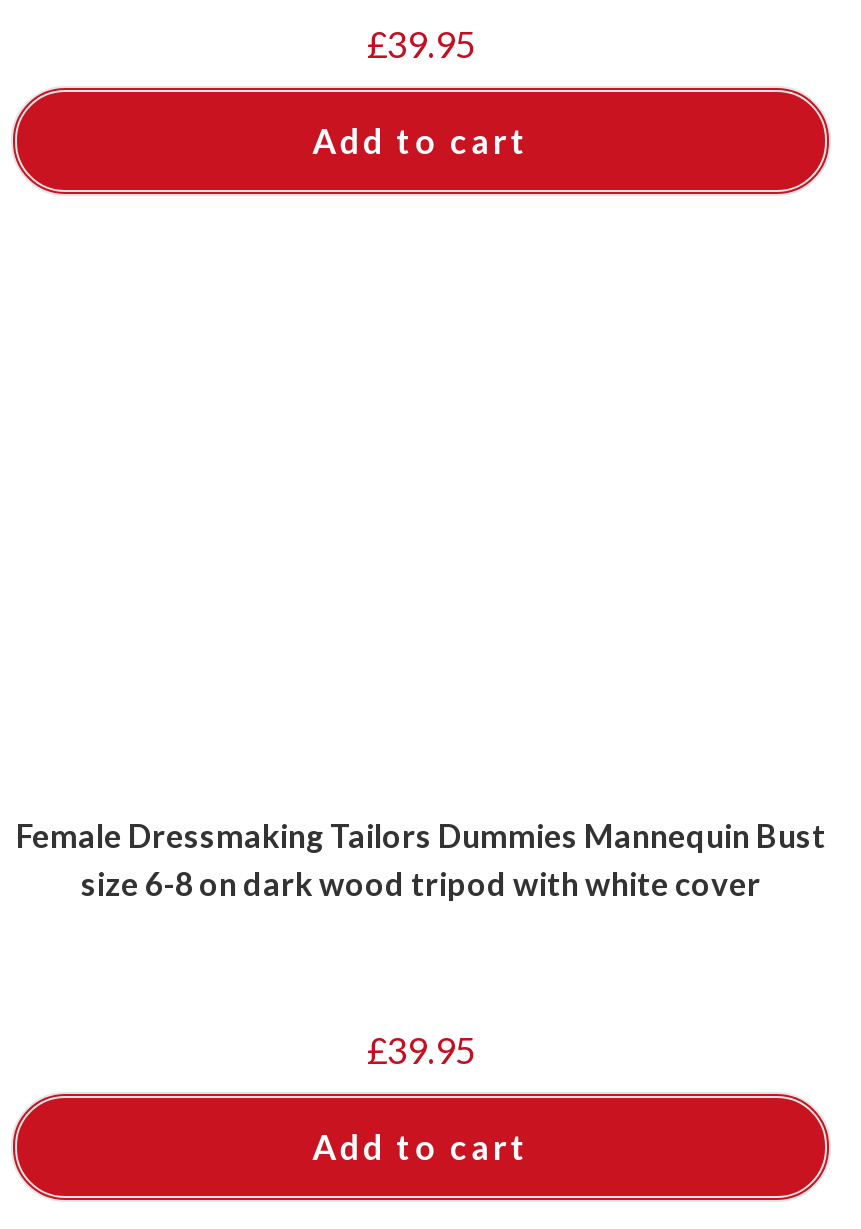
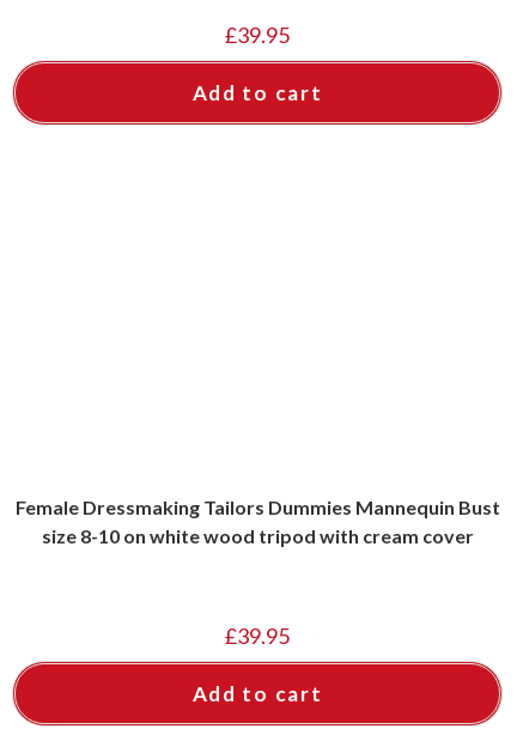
[81,864,761,902] size 6-8 on dark wood tripod with white cover -> [41,525,473,548] size 8-10 on white wood tripod with cream cover

